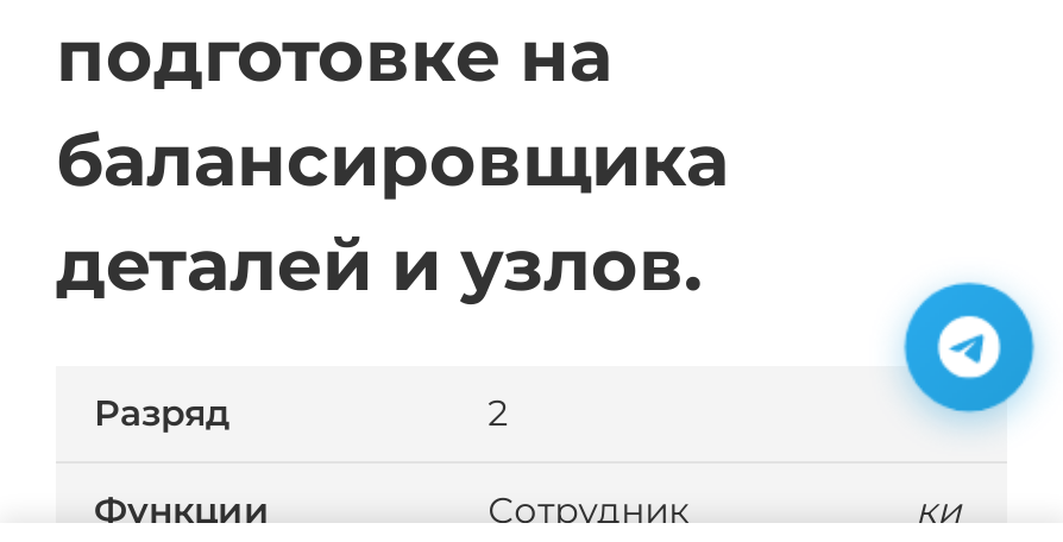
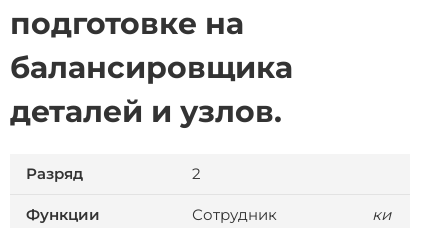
[898,278,1043,428] [image] -> none

